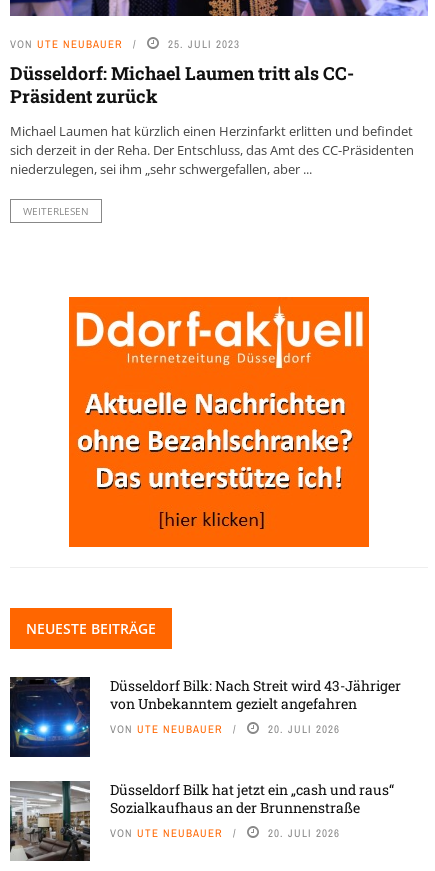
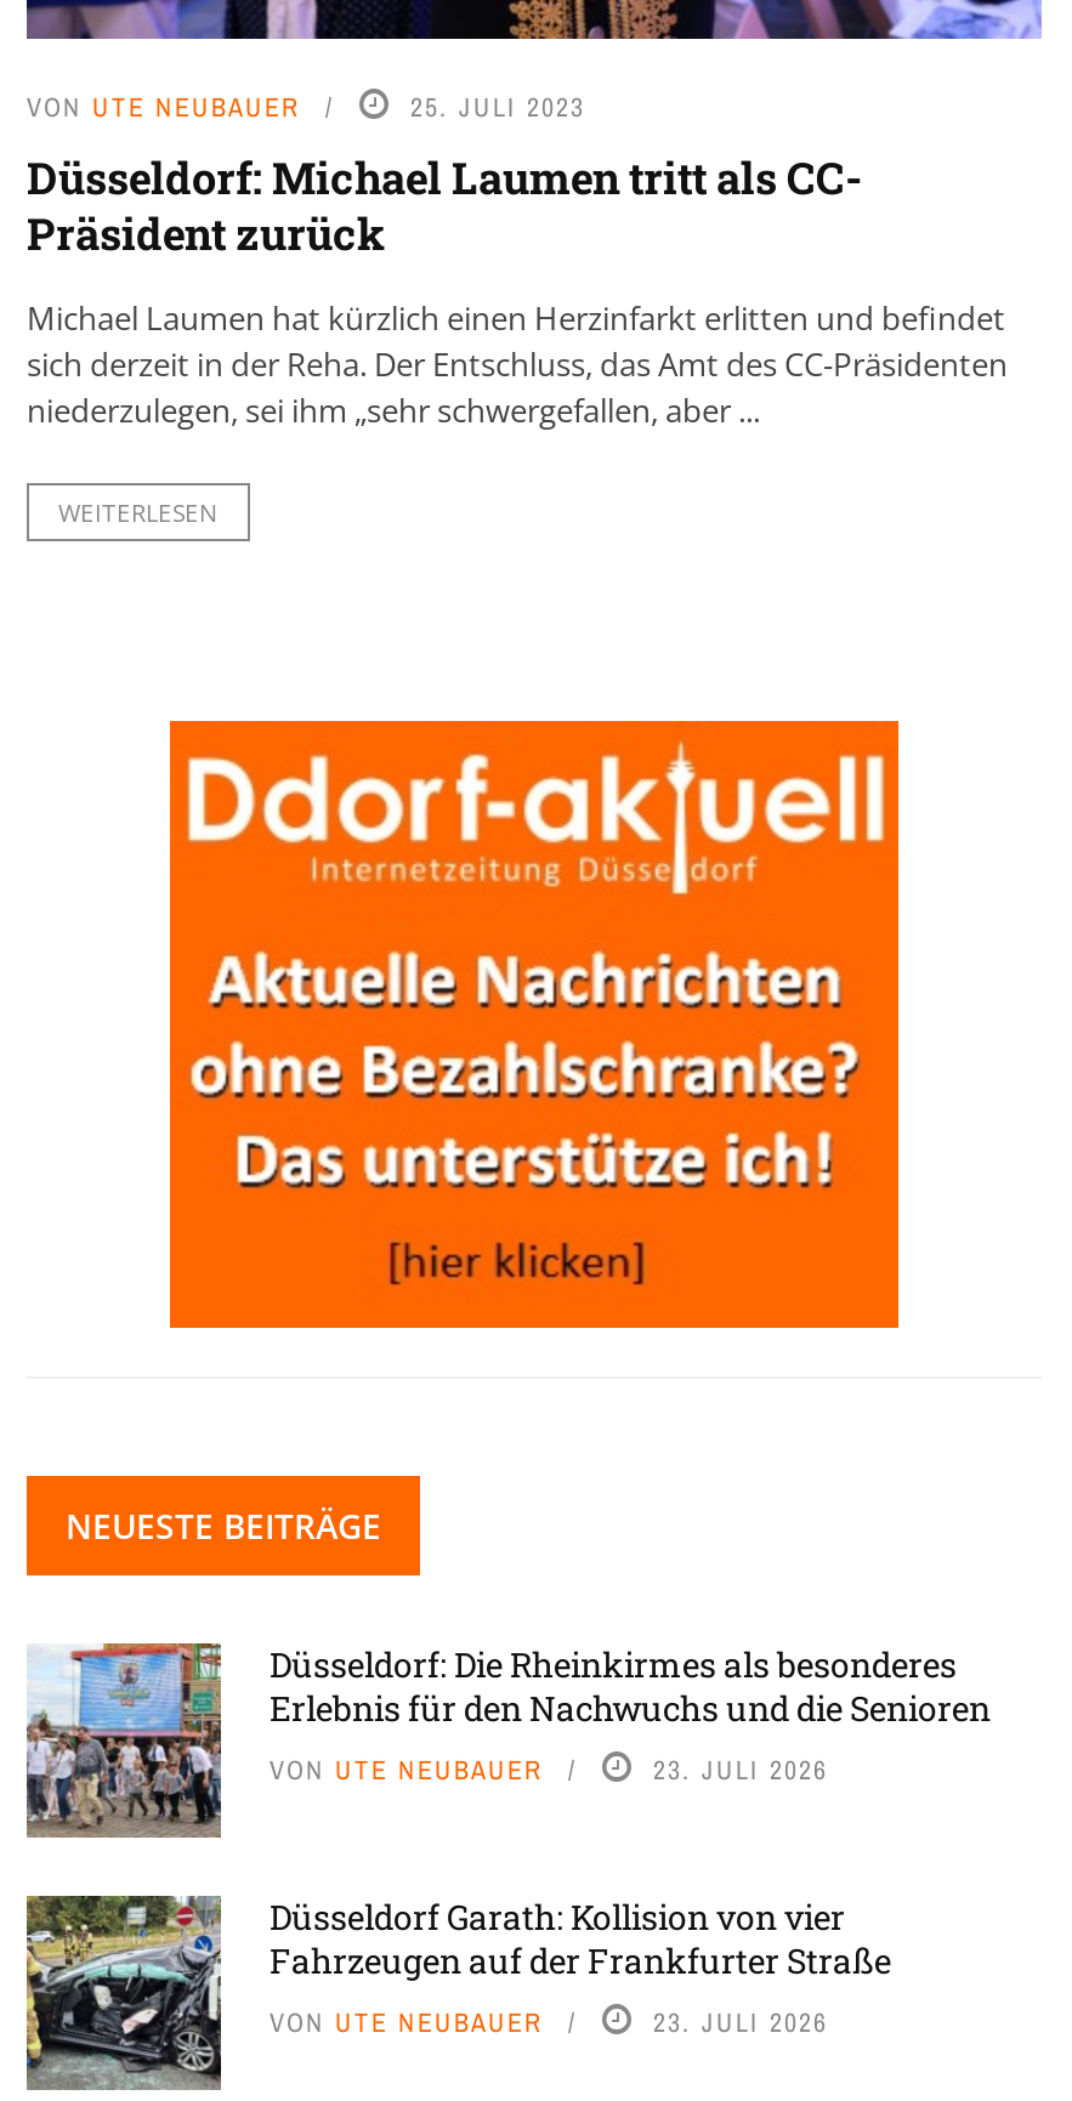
[9,676,401,758] [image] | Düsseldorf Bilk: Nach Streit wird 43-Jähriger | von Unbekanntem gezielt angefahren -> [24,1641,991,1838] [image] | Düsseldorf: Die Rheinkirmes als besonderes | Erlebnis für den Nachwuchs und die Senioren
[268,722,340,736] 20. JULI 2026 -> [653,1754,828,1788] 23. JULI 2026
[9,780,394,861] [image] | Düsseldorf Bilk hat jetzt ein „cash und raus“ | Sozialkaufhaus an der Brunnenstraße -> [24,1894,891,2088] [image] | Düsseldorf Garath: Kollision von vier | Fahrzeugen auf der Frankfurter Straße
[268,826,340,840] 20. JULI 2026 -> [653,2006,828,2040] 23. JULI 2026

